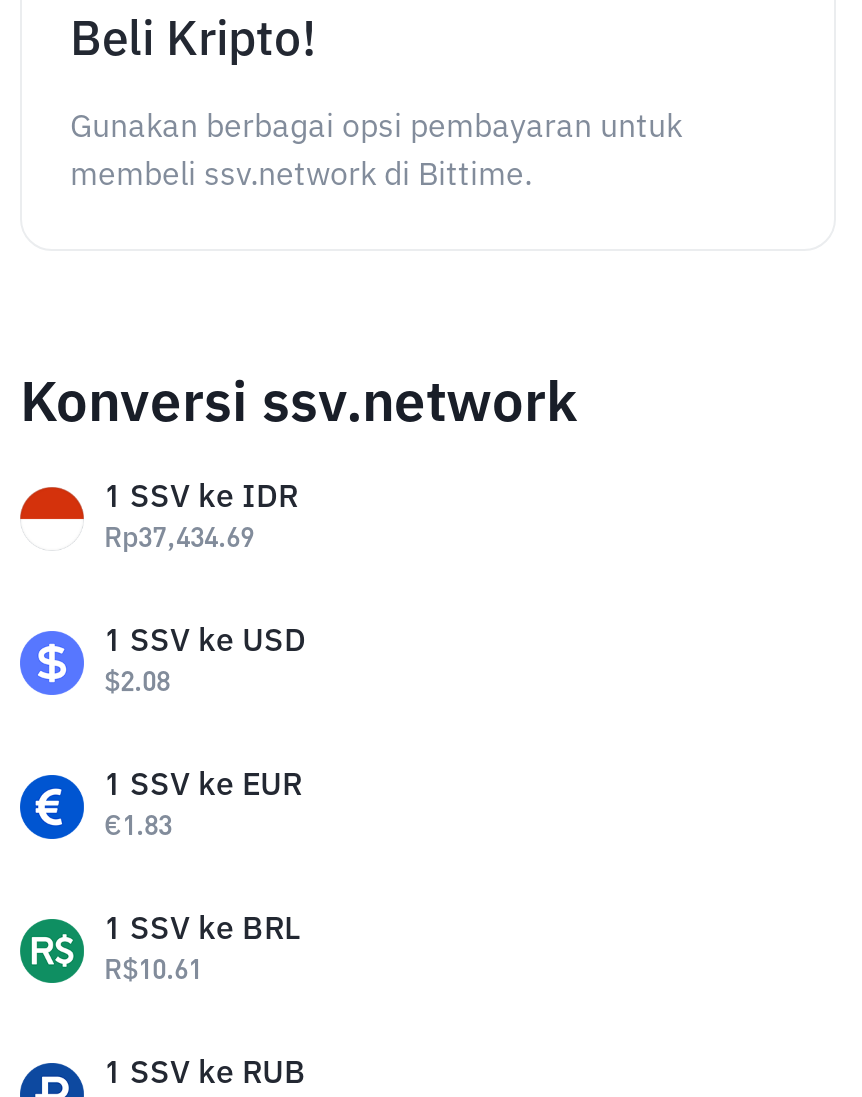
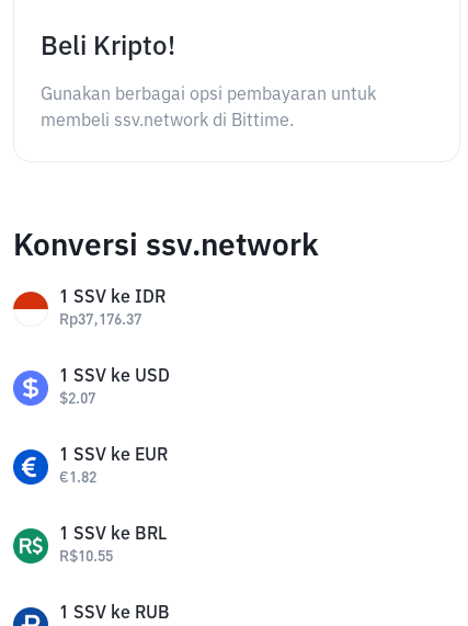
[104,525,254,553] Rp37,434.69 -> [59,312,141,328] Rp37,176.37
[104,669,170,697] $2.08 -> [59,391,95,407] $2.07
[104,813,172,841] €1.83 -> [59,470,96,486] €1.82
[104,957,202,985] R$10.61 -> [59,549,113,565] R$10.55

